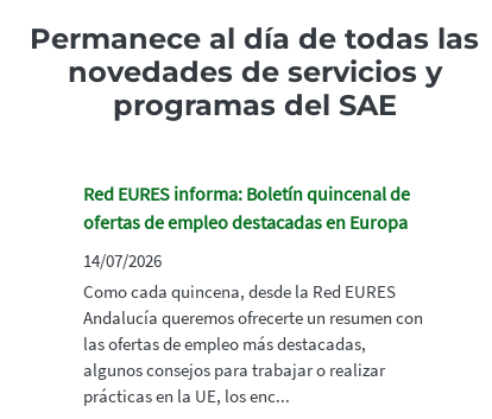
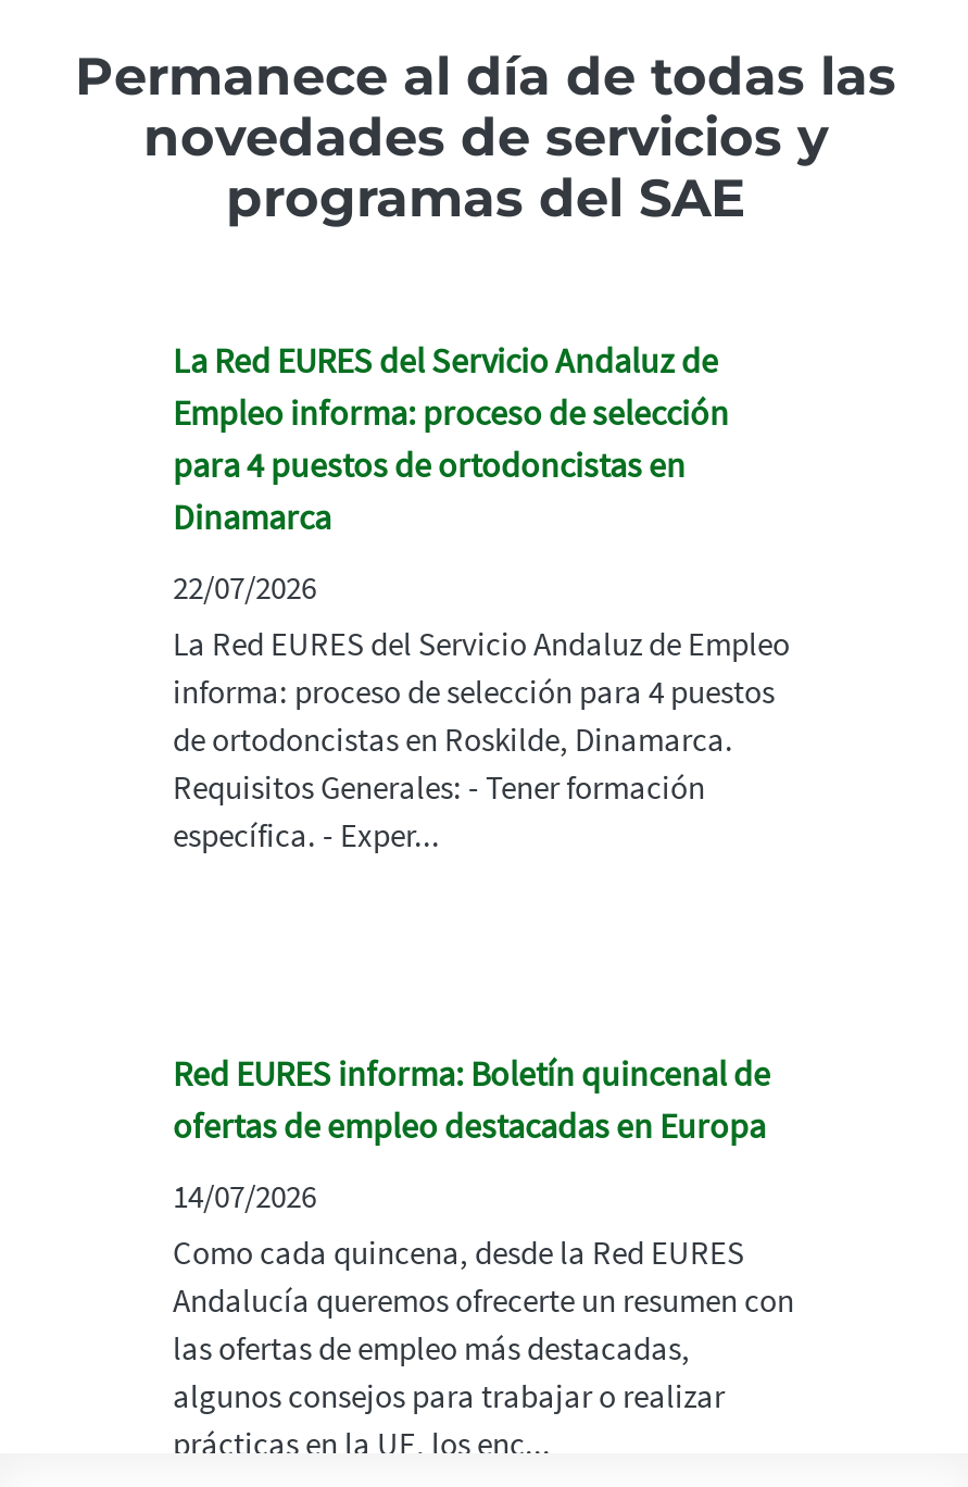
none -> [173,338,790,856] La Red EURES del Servicio Andaluz de | Empleo informa: proceso de selección | para 4 puestos de ortodoncistas en | Dinamarca | 22/07/2026 | La Red EURES del Servicio Andaluz de Empleo | informa: proceso de selección para 4 puestos | de ortodoncistas en Roskilde, Dinamarca. | Requisitos Generales: - Tener formación | específica. - Exper...

